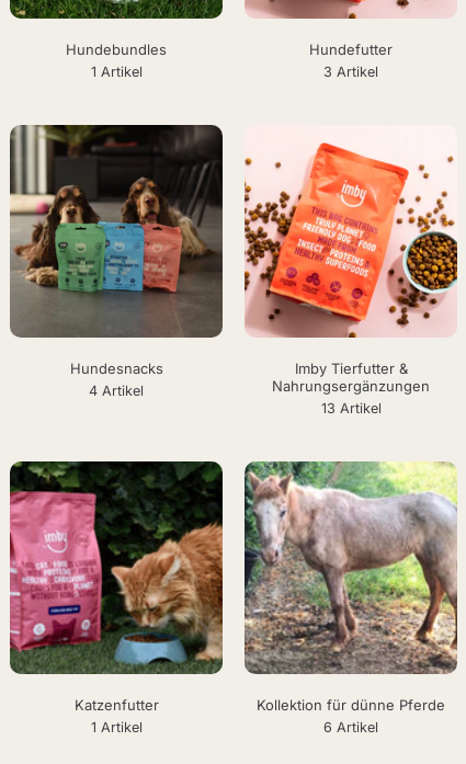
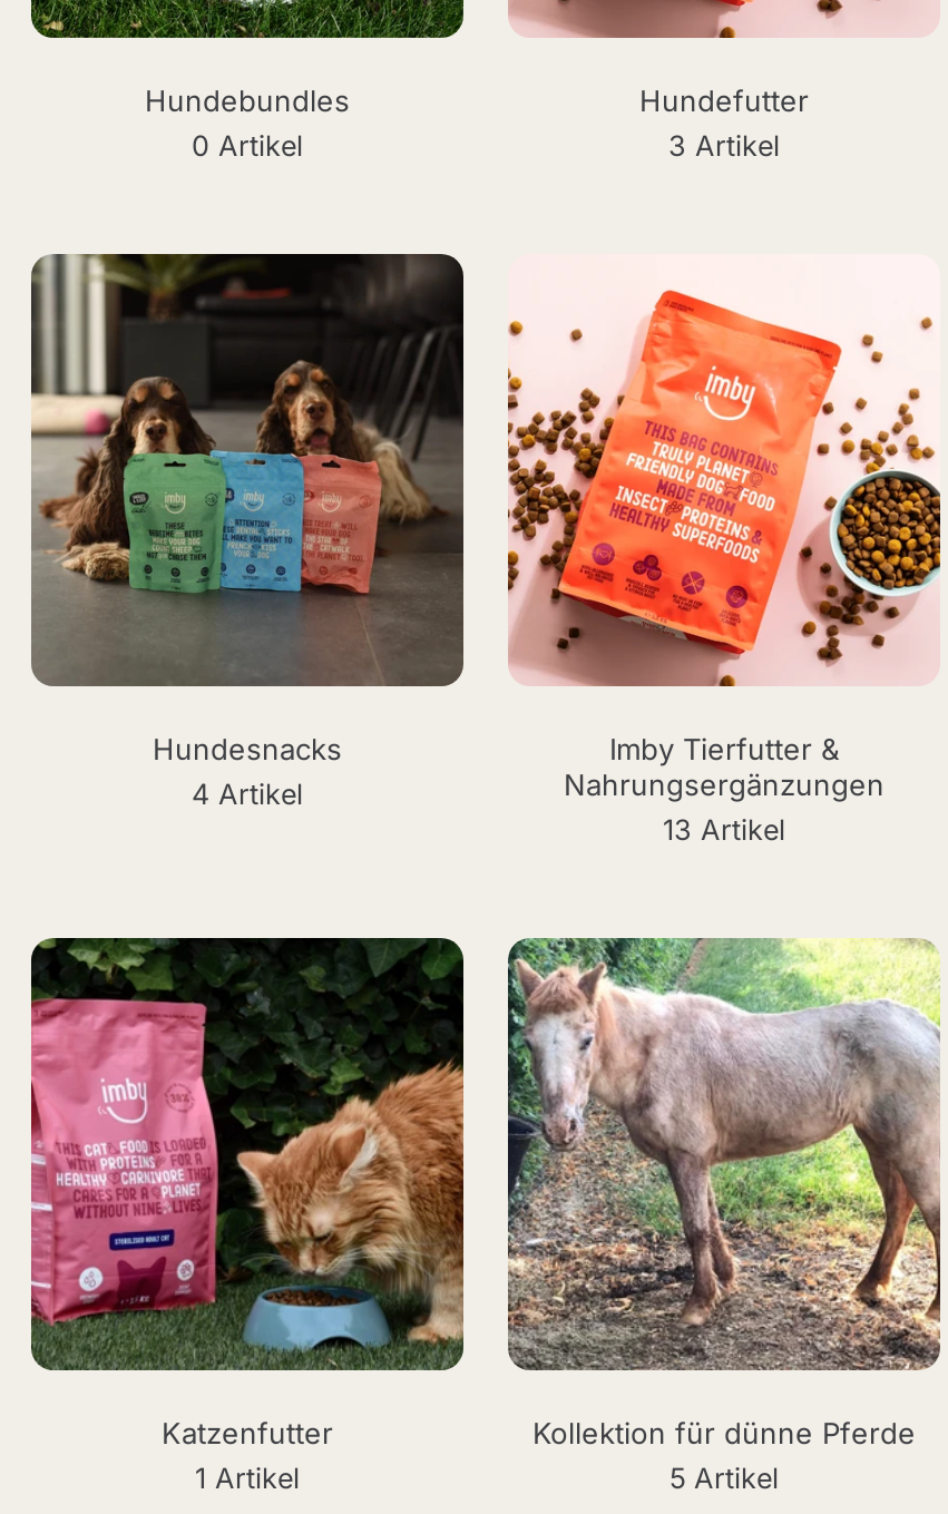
[90,64,142,80] 1 Artikel -> [192,129,303,163] 0 Artikel
[323,719,378,736] 6 Artikel -> [670,1462,779,1495] 5 Artikel

